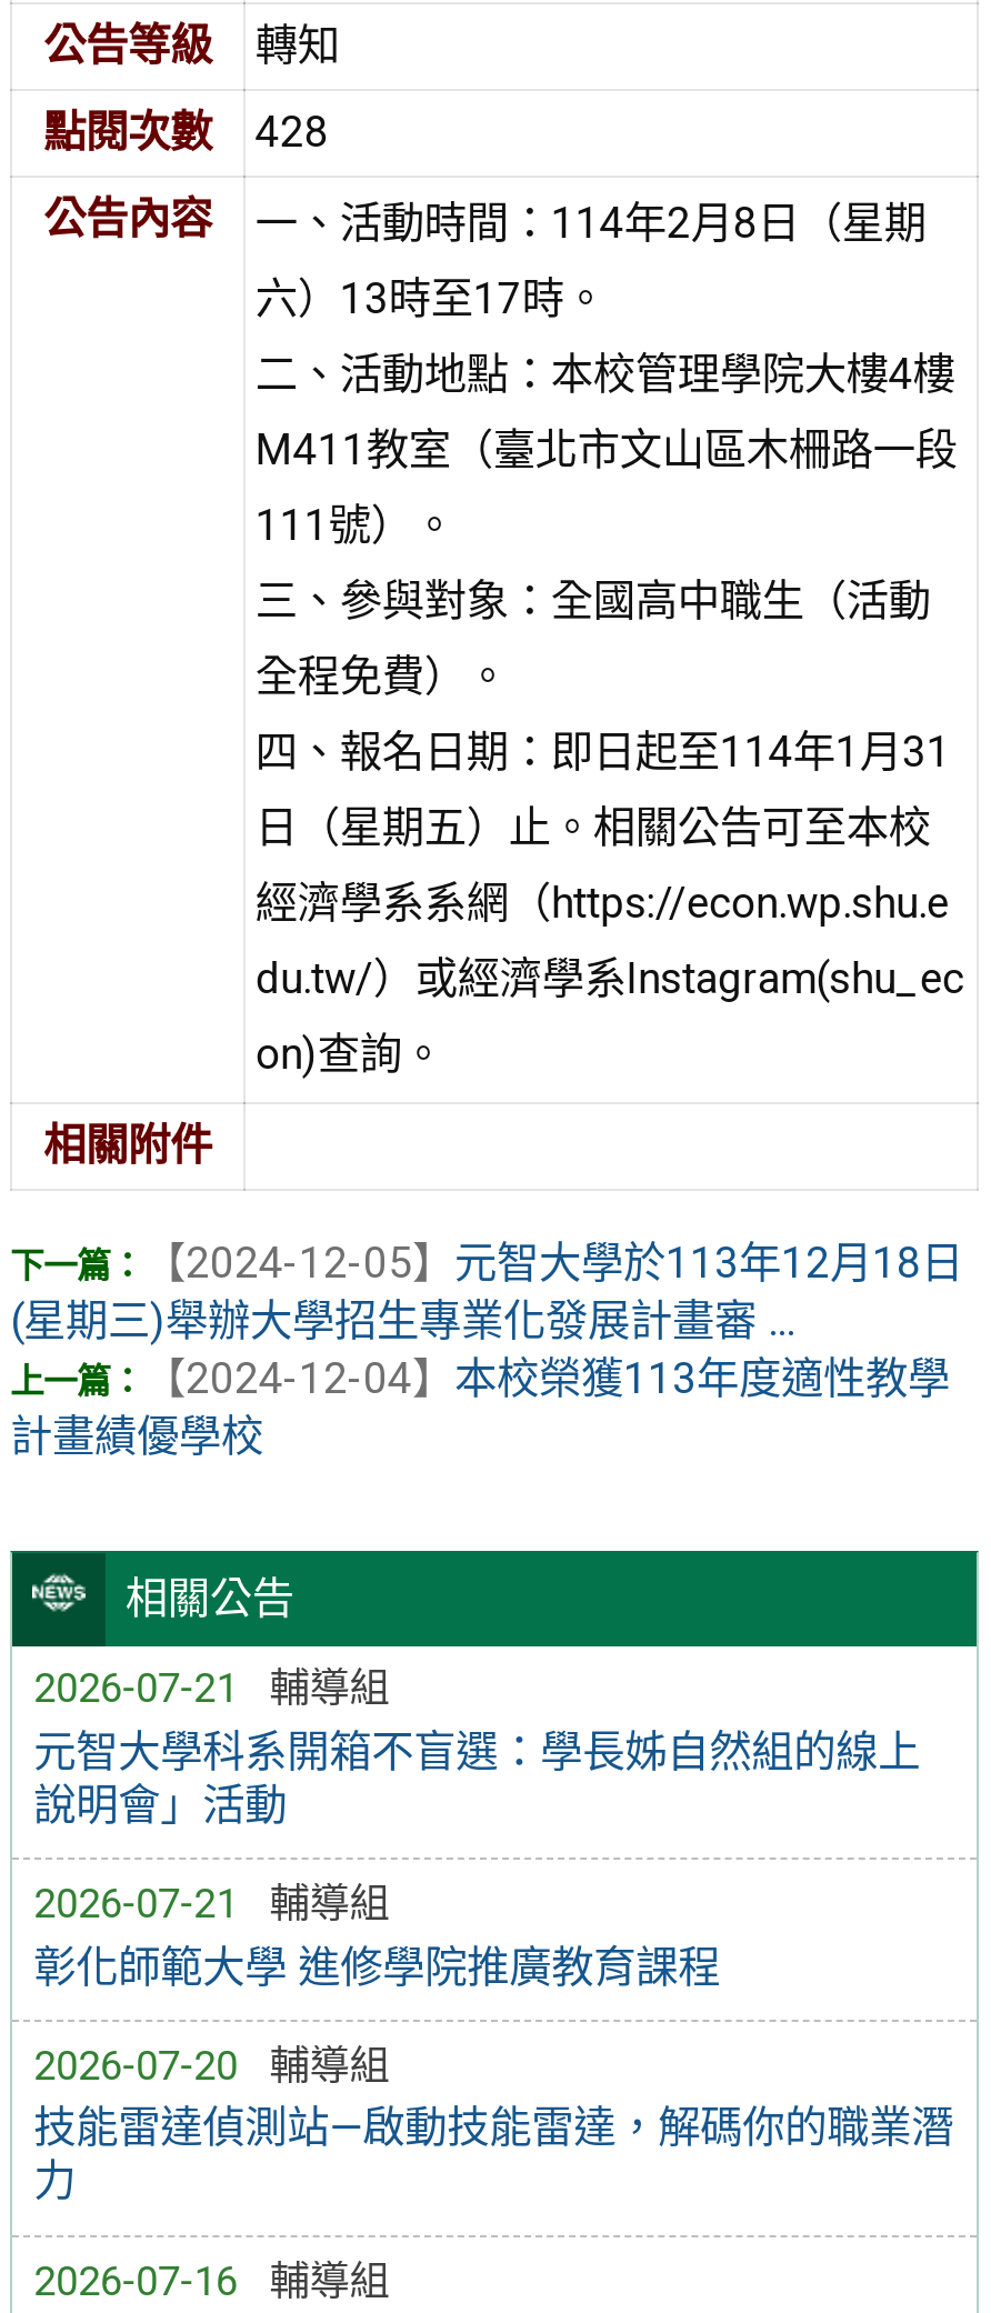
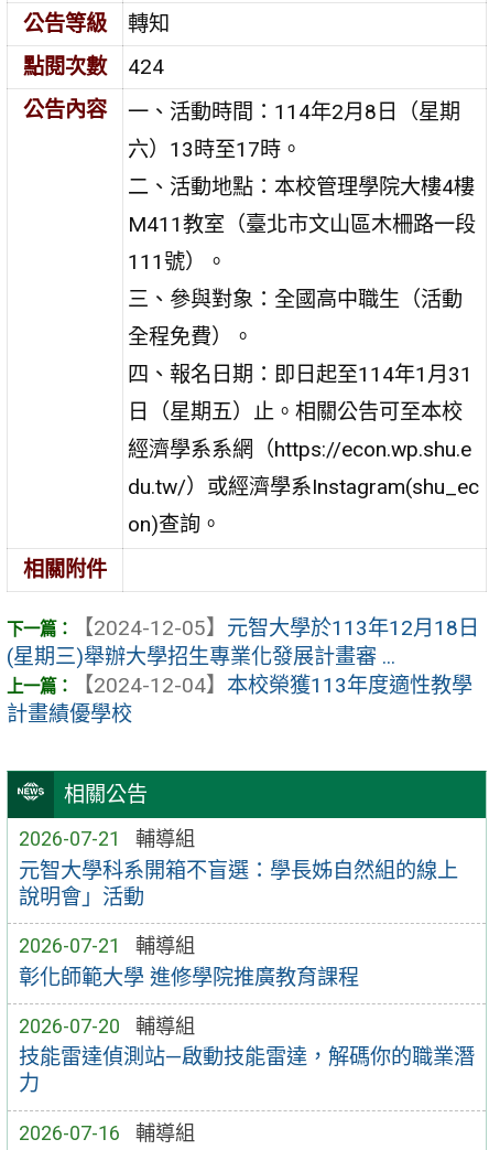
[43,108,328,159] 點閱次數 428 -> [23,55,164,80] 點閱次數 424

